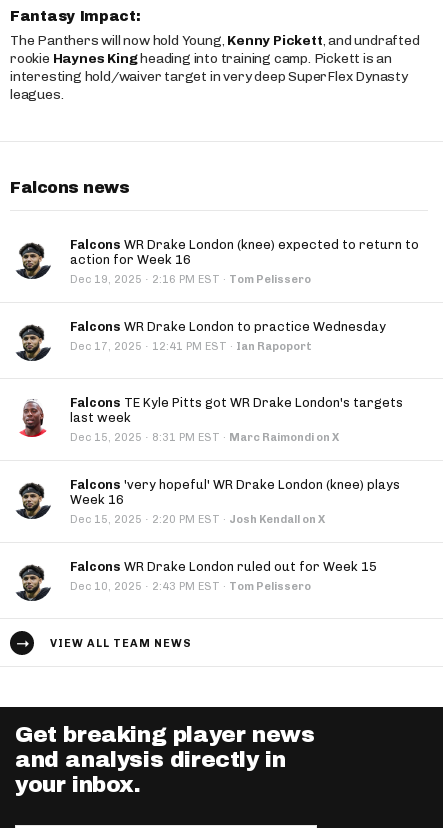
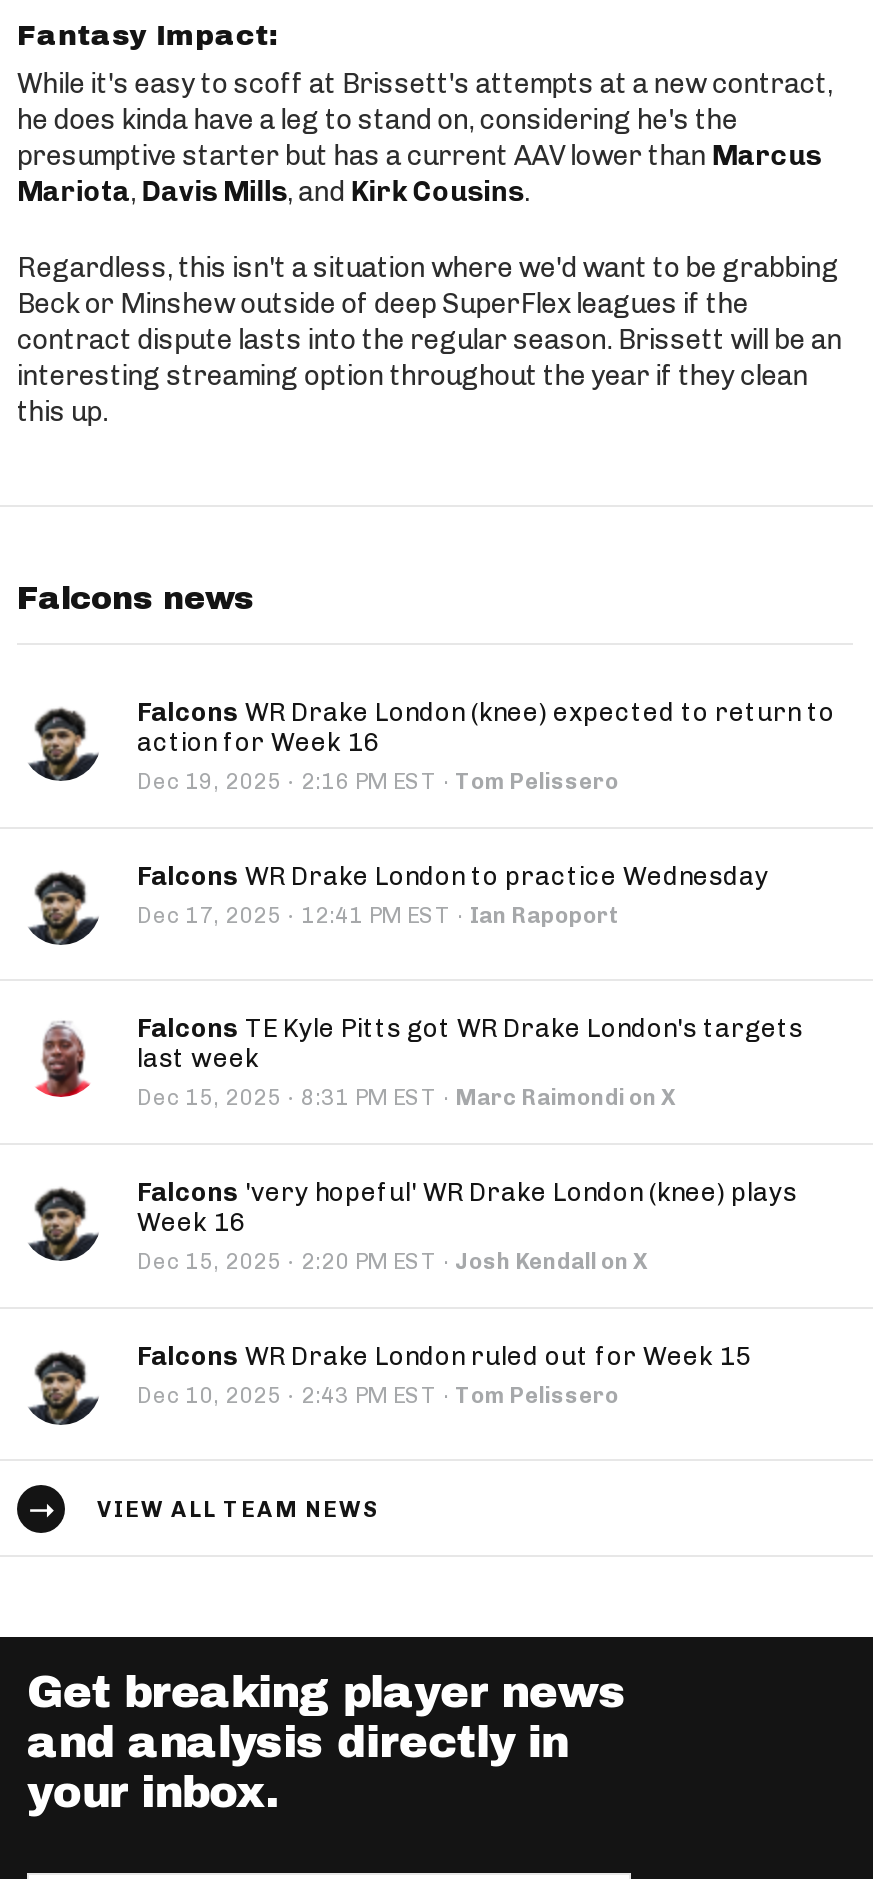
[10,32,420,103] The Panthers will now hold Young, Kenny Pickett, and undrafted | rookie Haynes King heading into training camp. Pickett is an | interesting hold/waiver target in very deep SuperFlex Dynasty | leagues. -> [17,67,842,429] While it's easy to scoff at Brissett's attempts at a new contract, | he does kinda have a leg to stand on, considering he's the | presumptive starter but has a current AAV lower than Marcus | Mariota, Davis Mills, and Kirk Cousins. | Regardless, this isn't a situation where we'd want to be grabbing | Beck or Minshew outside of deep SuperFlex leagues if the | contract dispute lasts into the regular season. Brissett will be an | interesting streaming option throughout the year if they clean | this up.

